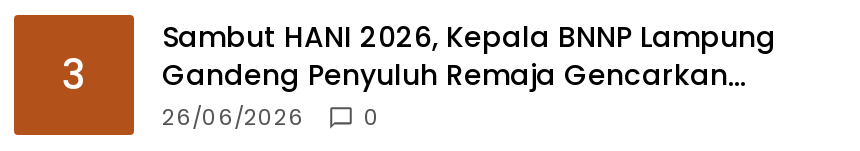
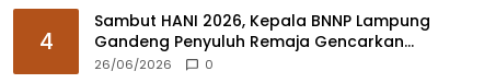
[62,48,728,104] 3 Gandeng Penyuluh Remaja Gencarkan -> [39,27,404,57] 4 Gandeng Penyuluh Remaja Gencarkan

